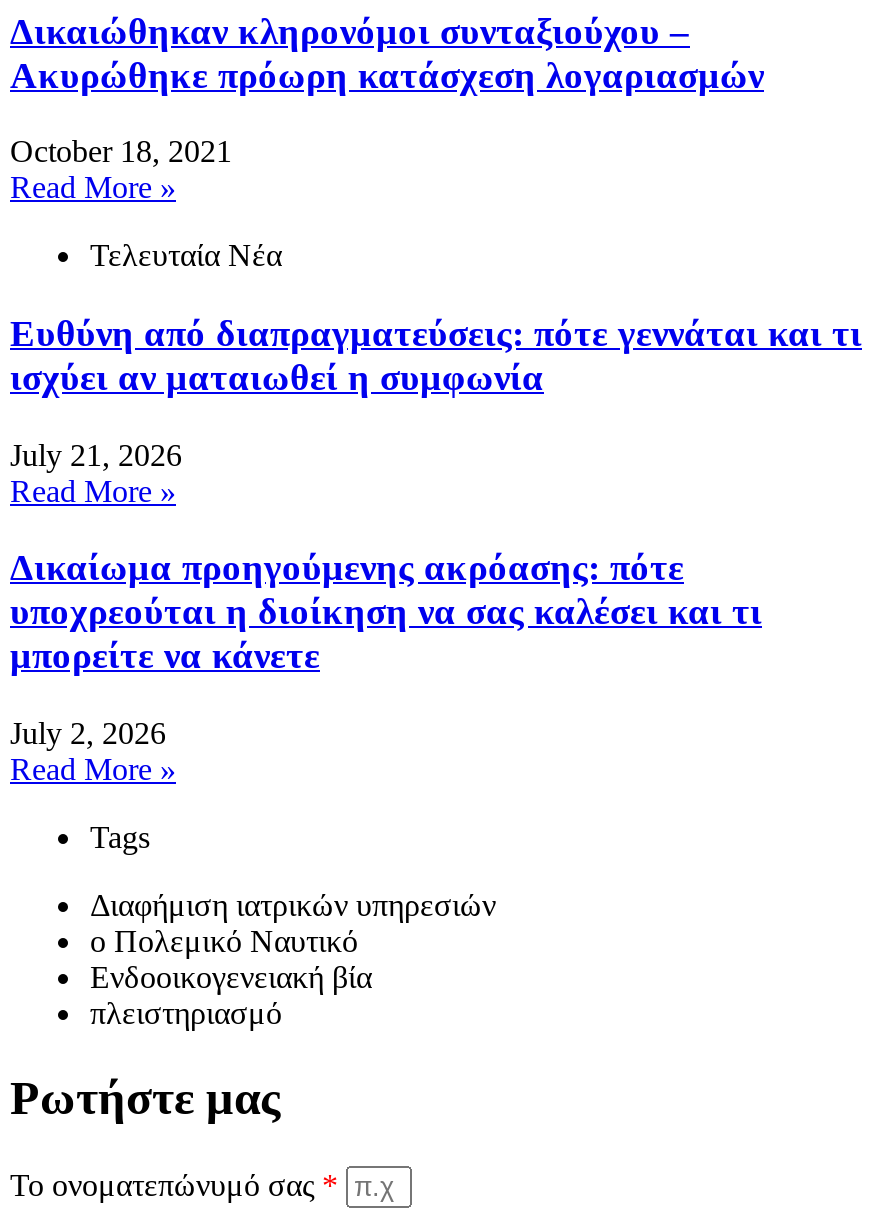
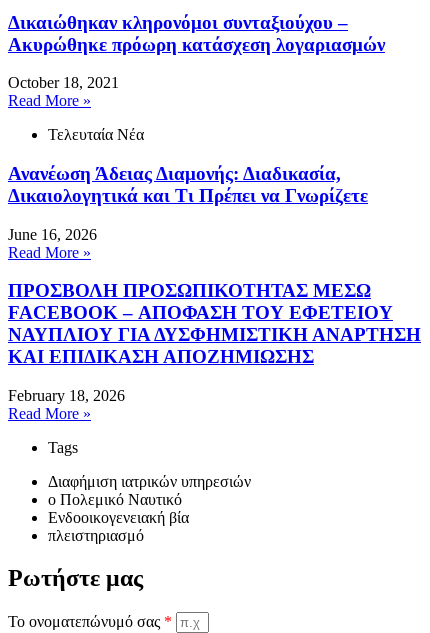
[10,312,862,398] Ευθύνη από διαπραγματεύσεις: πότε γεννάται και τι | ισχύει αν ματαιωθεί η συμφωνία -> [8,163,368,206] Ανανέωση Άδειας Διαμονής: Διαδικασία, | Δικαιολογητικά και Τι Πρέπει να Γνωρίζετε
[10,437,182,471] July 21, 2026 -> [8,226,97,243] June 16, 2026
[10,547,762,677] Δικαίωμα προηγούμενης ακρόασης: πότε | υποχρεούται η διοίκηση να σας καλέσει και τι | μπορείτε να κάνετε -> [8,280,421,367] ΠΡΟΣΒΟΛΗ ΠΡΟΣΩΠΙΚΟΤΗΤΑΣ ΜΕΣΩ | FACEBOOK – ΑΠΟΦΑΣΗ ΤΟΥ ΕΦΕΤΕΙΟΥ | ΝΑΥΠΛΙΟΥ ΓΙΑ ΔΥΣΦΗΜΙΣΤΙΚΗ ΑΝΑΡΤΗΣΗ | ΚΑΙ ΕΠΙΔΙΚΑΣΗ ΑΠΟΖΗΜΙΩΣΗΣ
[10,716,166,750] July 2, 2026 -> [8,387,125,404] February 18, 2026

